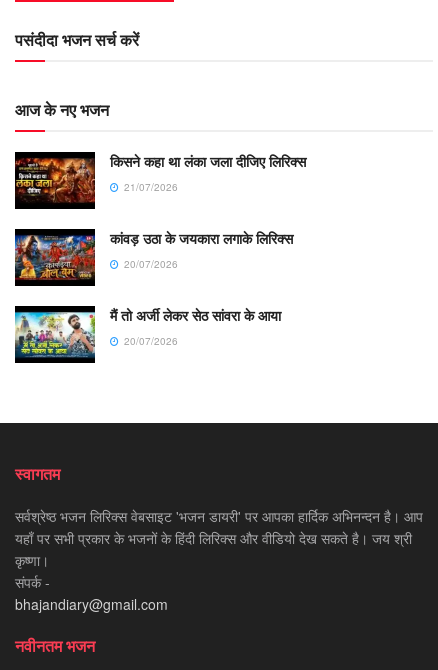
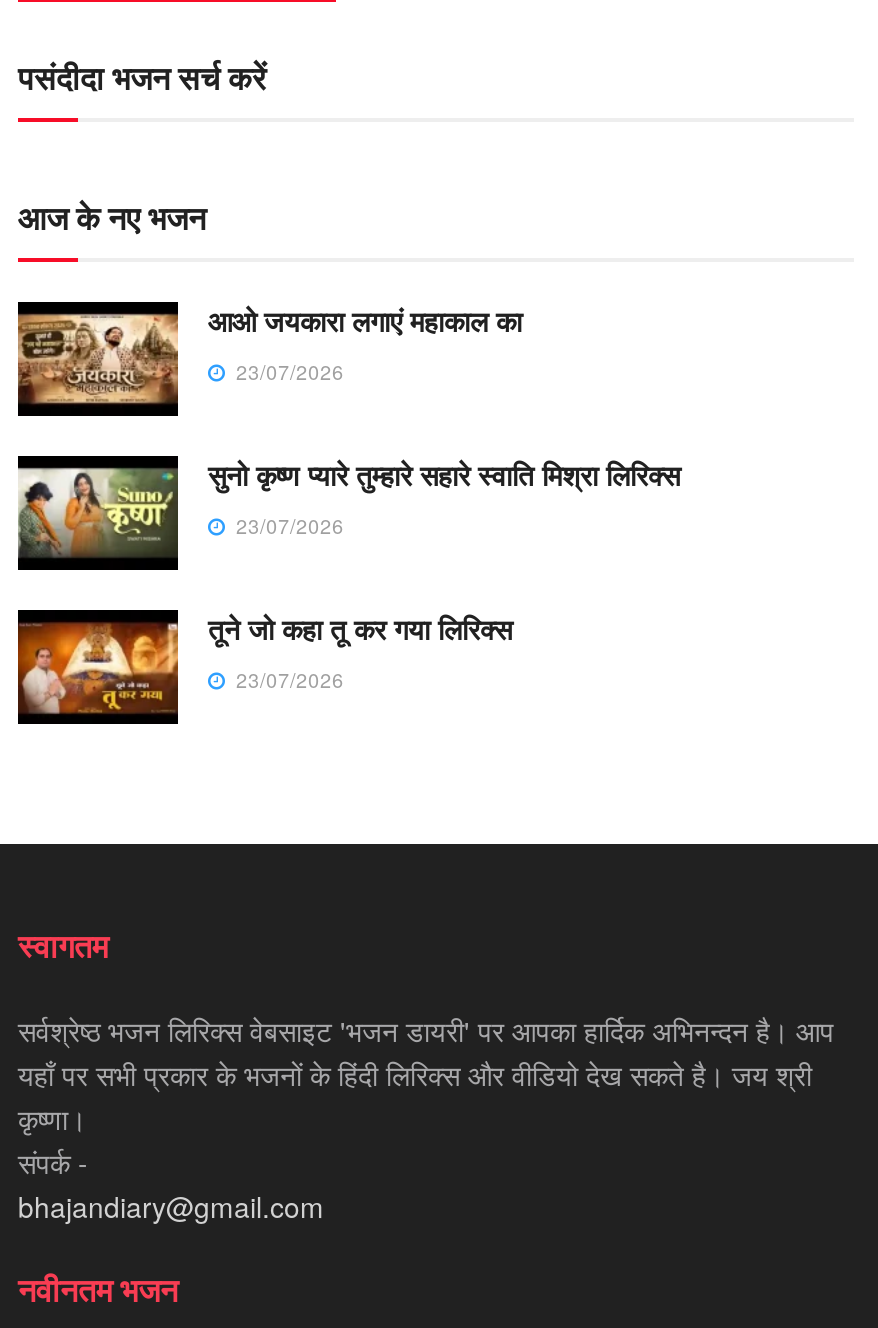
[14,151,306,203] [image] | किसने कहा था लंका जला दीजिए लिरिक्स | 21/07/2026 -> [16,300,522,406] [image] | आओ जयकारा लगाएं महाकाल का | 23/07/2026
[14,228,293,280] [image] | कांवड़ उठा के जयकारा लगाके लिरिक्स | 20/07/2026 -> [18,454,680,558] [image] | सुनो कृष्ण प्यारे तुम्हारे सहारे स्वाति मिश्रा लिरिक्स | 23/07/2026
[14,305,281,358] [image] | मैं तो अर्जी लेकर सेठ सांवरा के आया | 20/07/2026 -> [16,609,512,716] [image] | तूने जो कहा तू कर गया लिरिक्स | 23/07/2026

